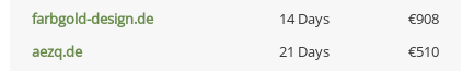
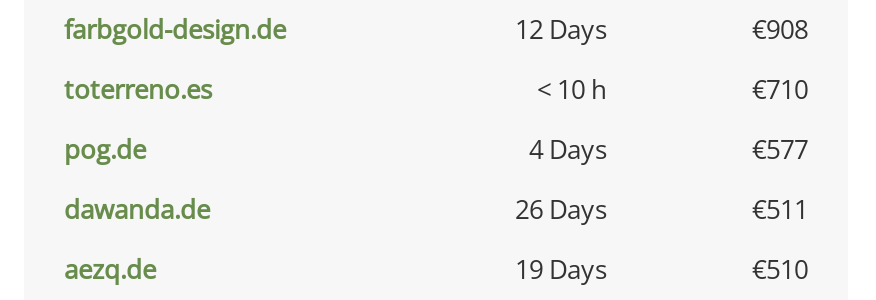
[279,9,329,28] 14 Days -> [515,11,607,47] 12 Days
none -> [64,71,808,227] toterreno.es | < 10 h | €710 | pog.de | 4 Days | €577 | dawanda.de | 26 Days | €511
[279,42,329,61] 21 Days -> [515,251,607,287] 19 Days

